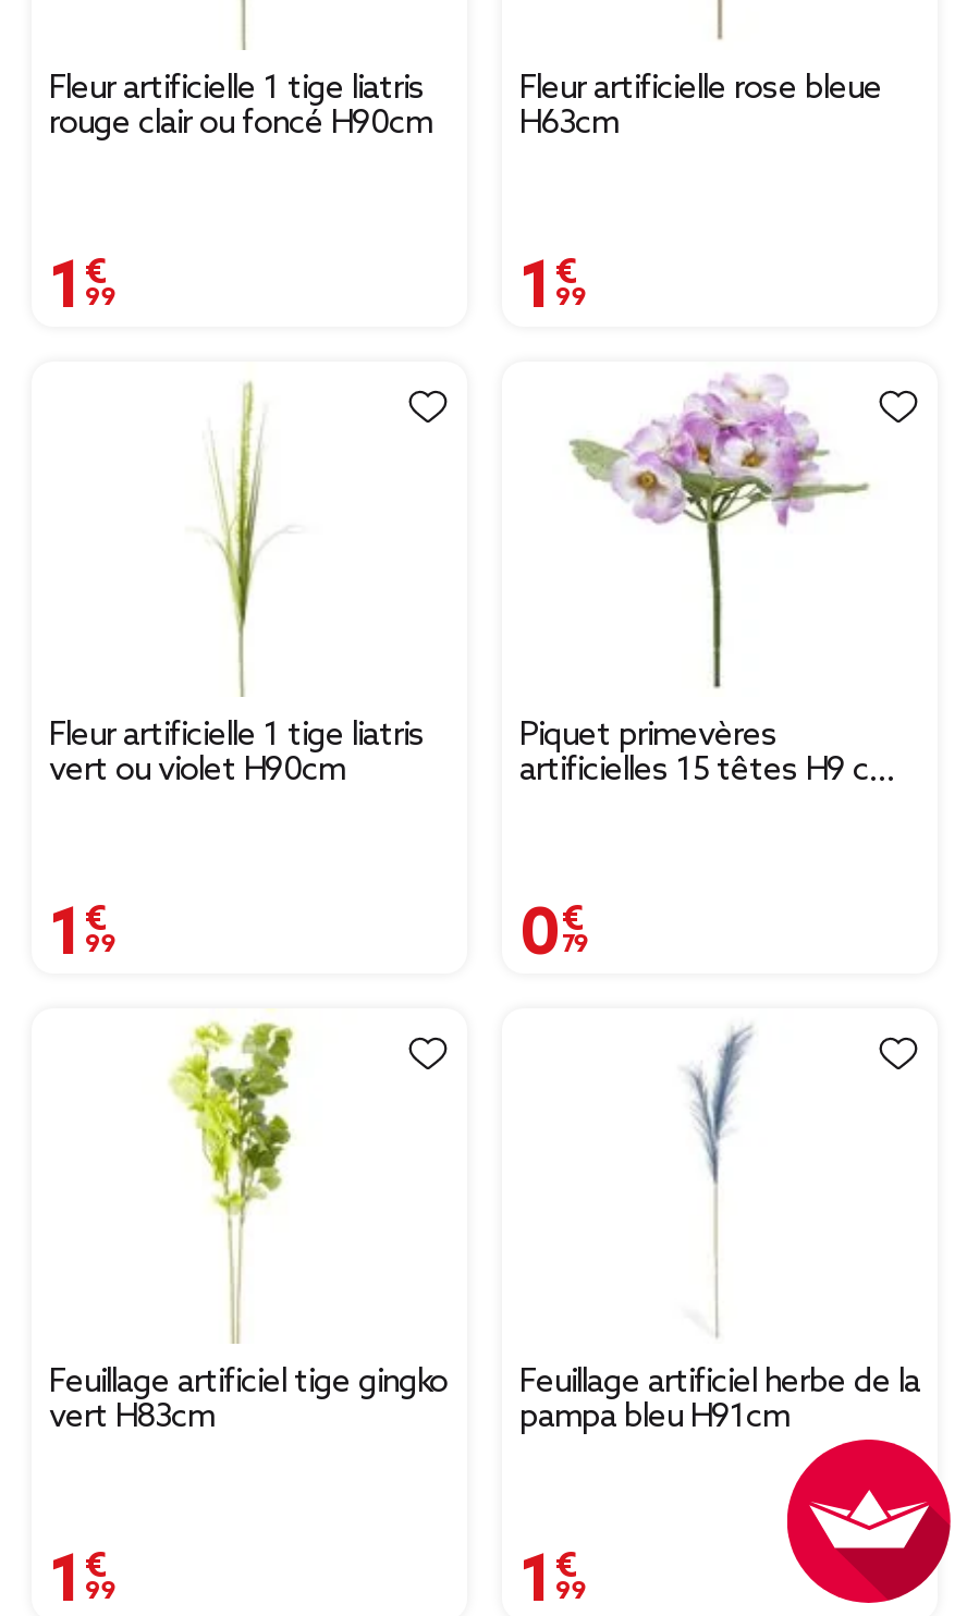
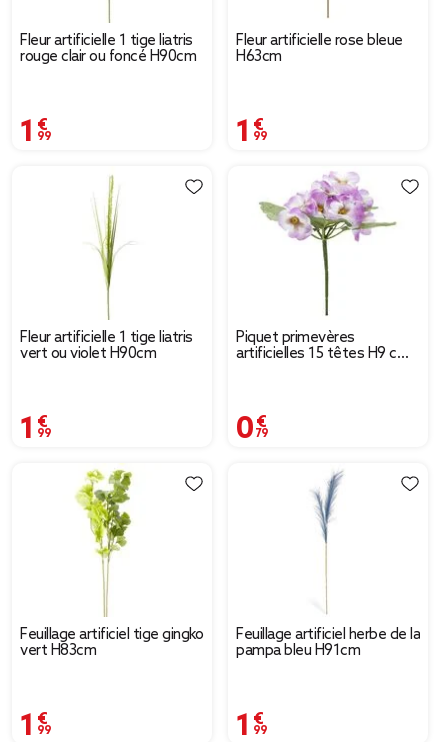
[785,1437,953,1605] [image] -> none

